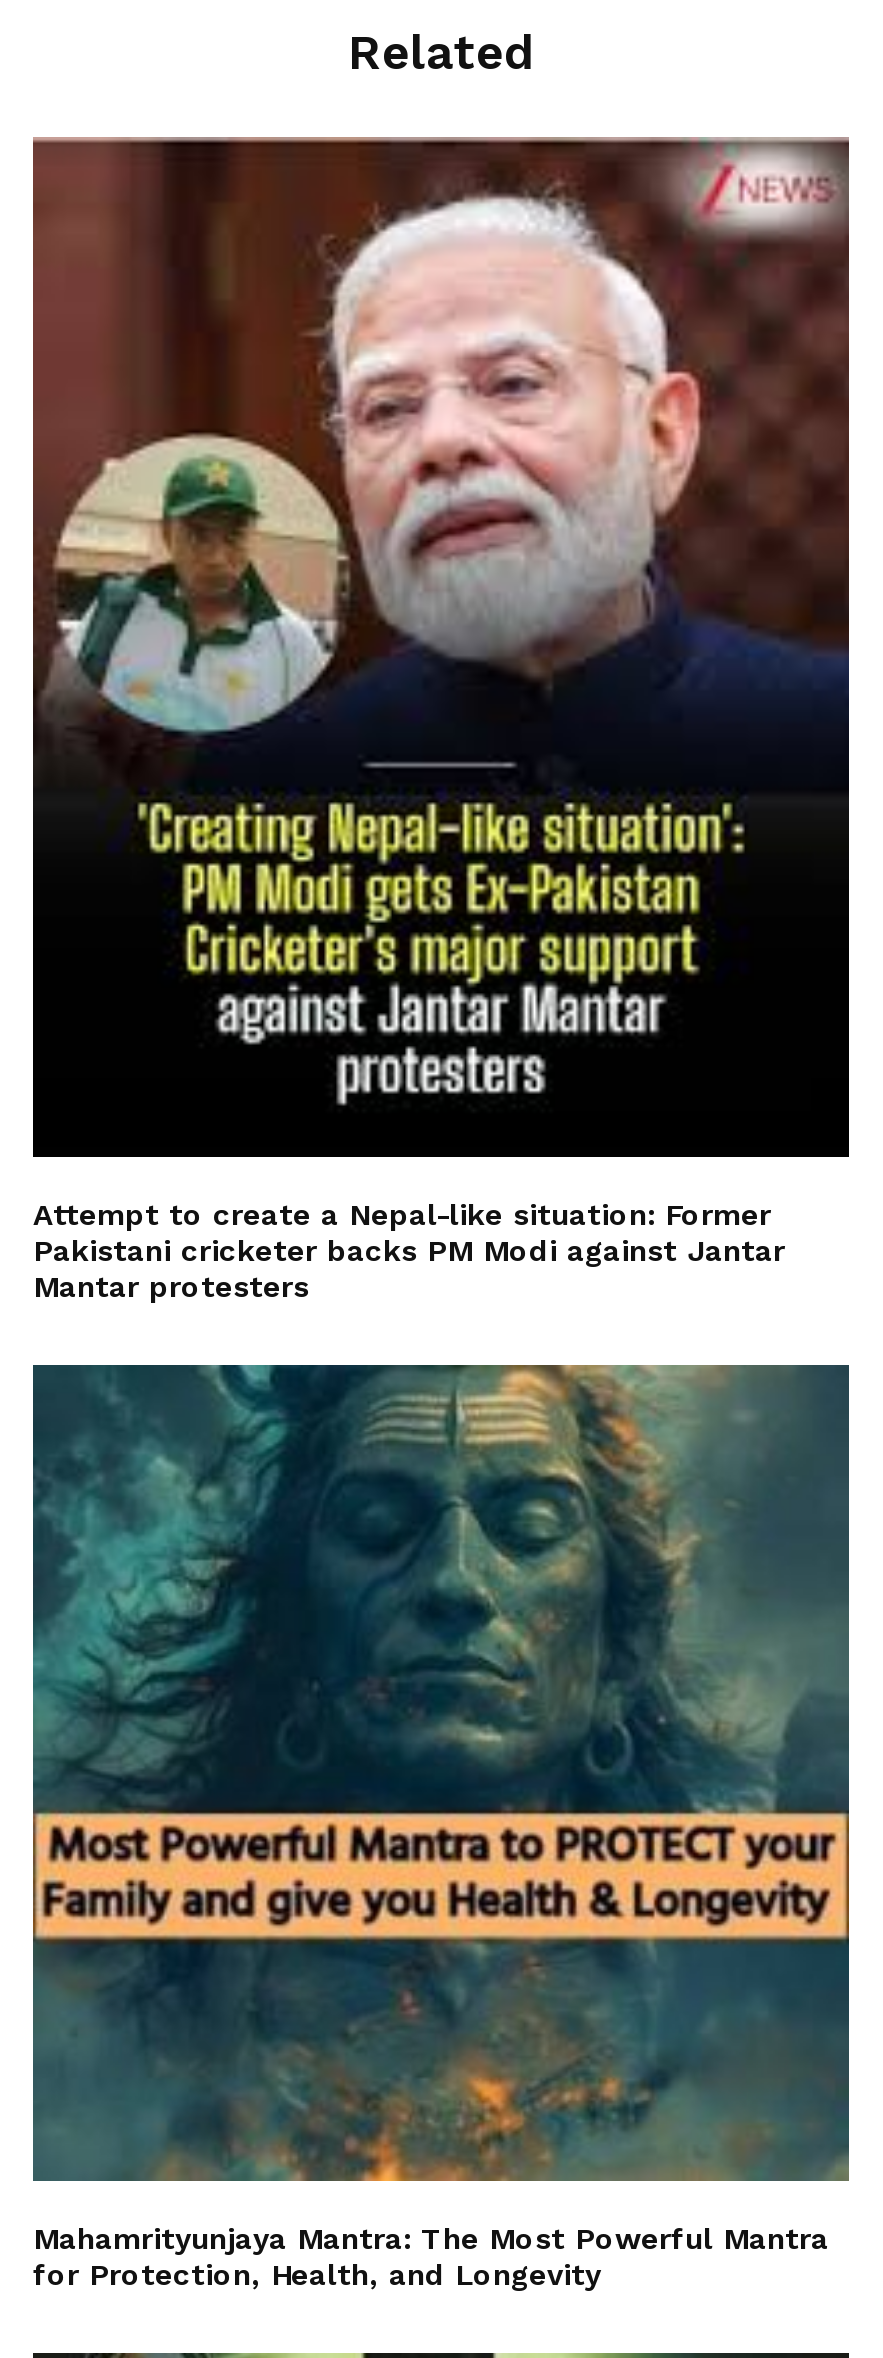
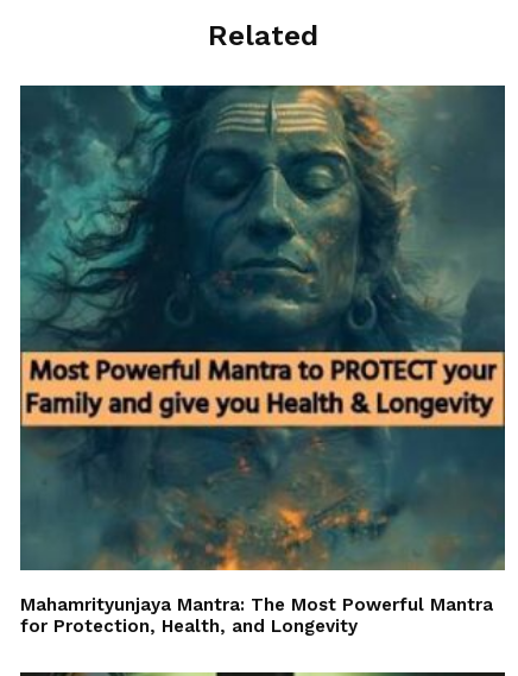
[31,137,851,1304] [image] | Attempt to create a Nepal-like situation: Former | Pakistani cricketer backs PM Modi against Jantar | Mantar protesters -> none

